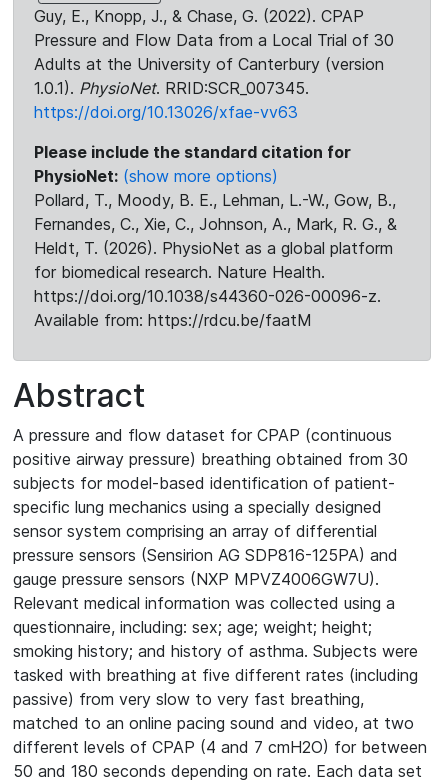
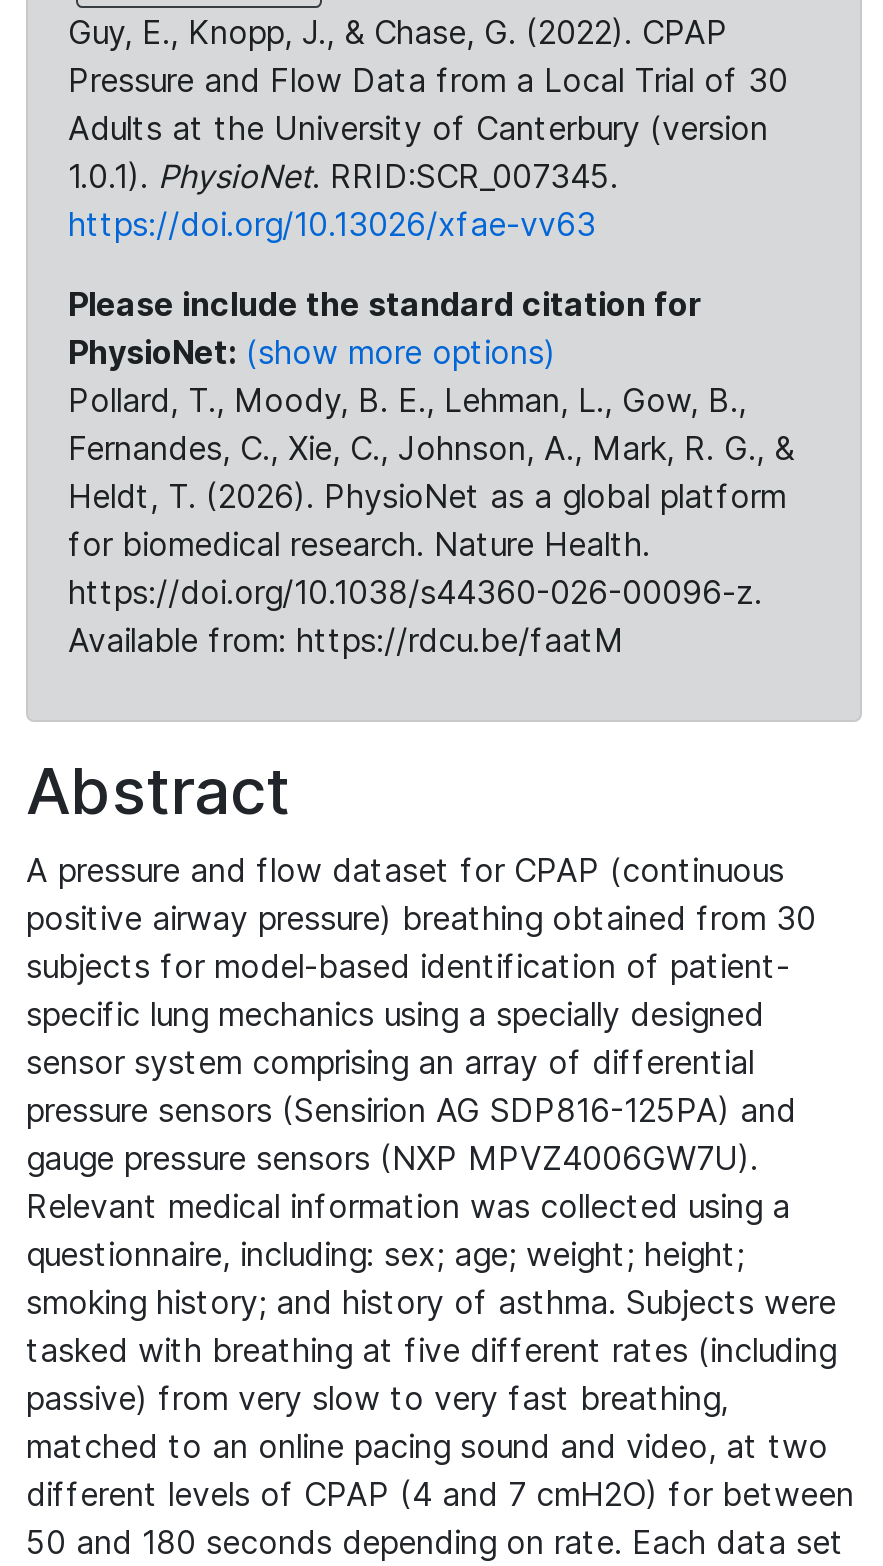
[34,190,396,210] Pollard, T., Moody, B. E., Lehman, L.-W., Gow, B., -> [68,380,746,420] Pollard, T., Moody, B. E., Lehman, L., Gow, B.,

